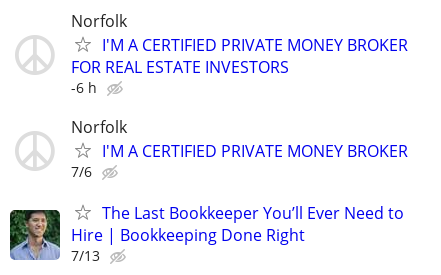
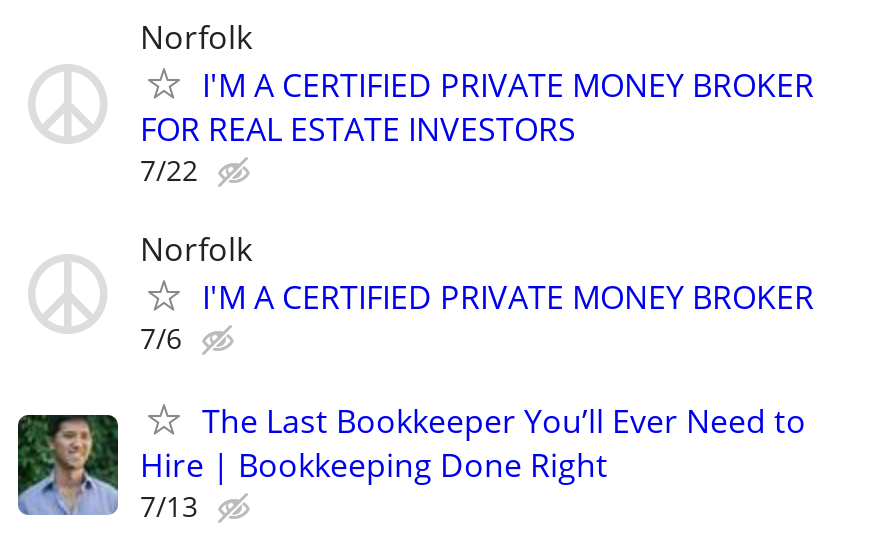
[71,78,97,97] -6 h -> [140,151,198,189] 7/22

